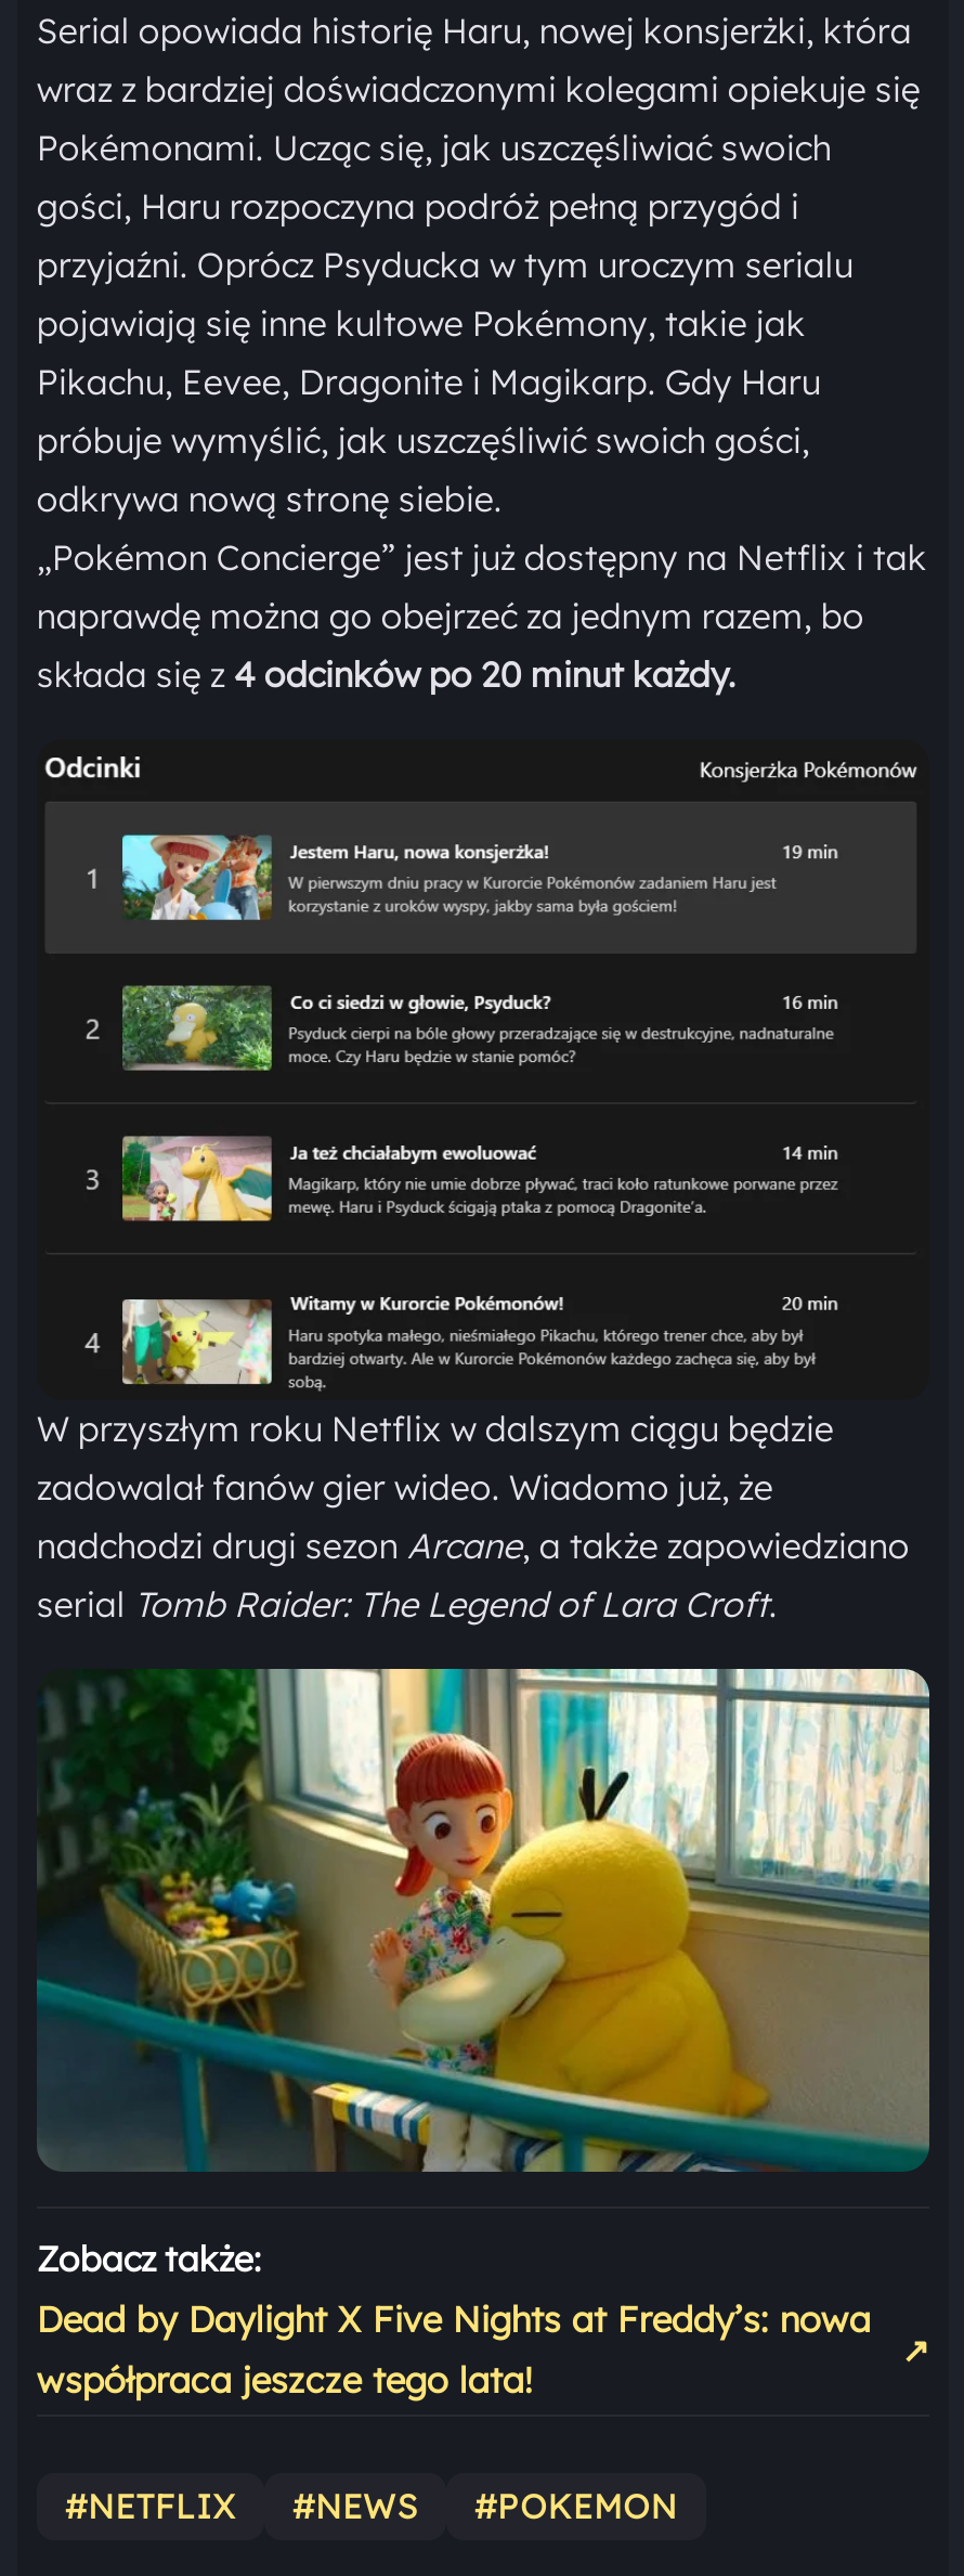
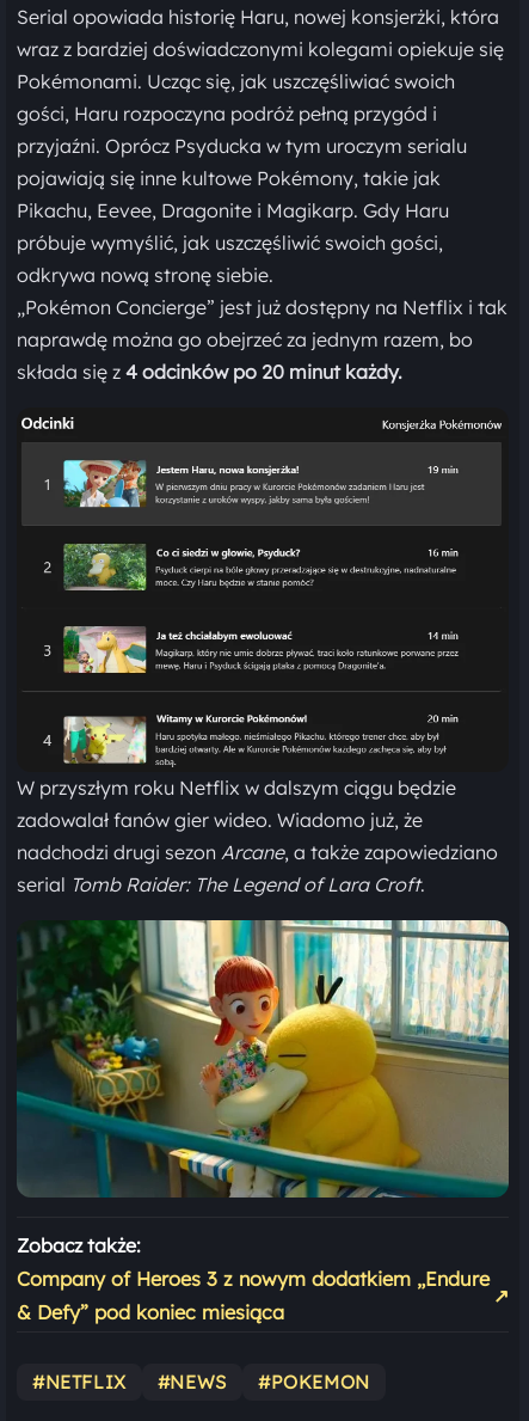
[37,2297,871,2401] Dead by Daylight X Five Nights at Freddy’s: nowa | współpraca jeszcze tego lata! -> [17,1266,489,1324] Company of Heroes 3 z nowym dodatkiem „Endure | & Defy” pod koniec miesiąca

